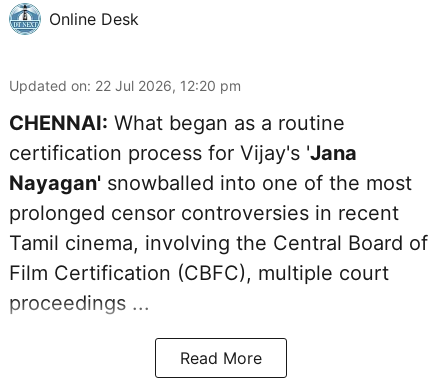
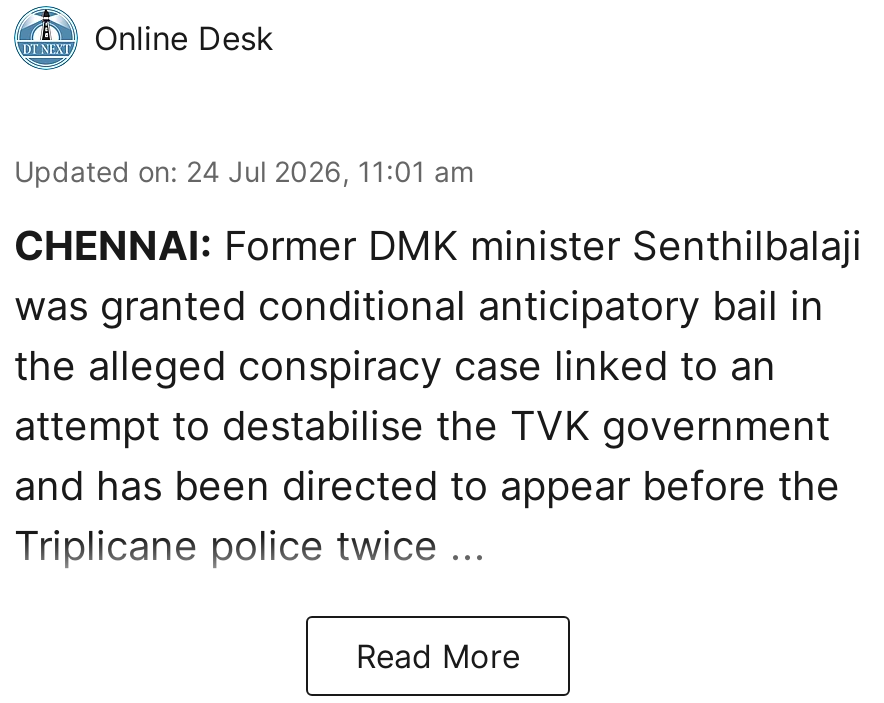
[9,77,241,94] Updated on: 22 Jul 2026, 12:20 pm -> [14,154,474,188] Updated on: 24 Jul 2026, 11:01 am
[9,111,428,315] CHENNAI: What began as a routine | certification process for Vijay's ' Jana | Nayagan' snowballed into one of the most | prolonged censor controversies in recent | Tamil cinema, involving the Central Board of | Film Certification (CBFC), multiple court | proceedings ... -> [14,222,862,570] CHENNAI: Former DMK minister Senthilbalaji | was granted conditional anticipatory bail in | the alleged conspiracy case linked to an | attempt to destabilise the TVK government | and has been directed to appear before the | Triplicane police twice ...

